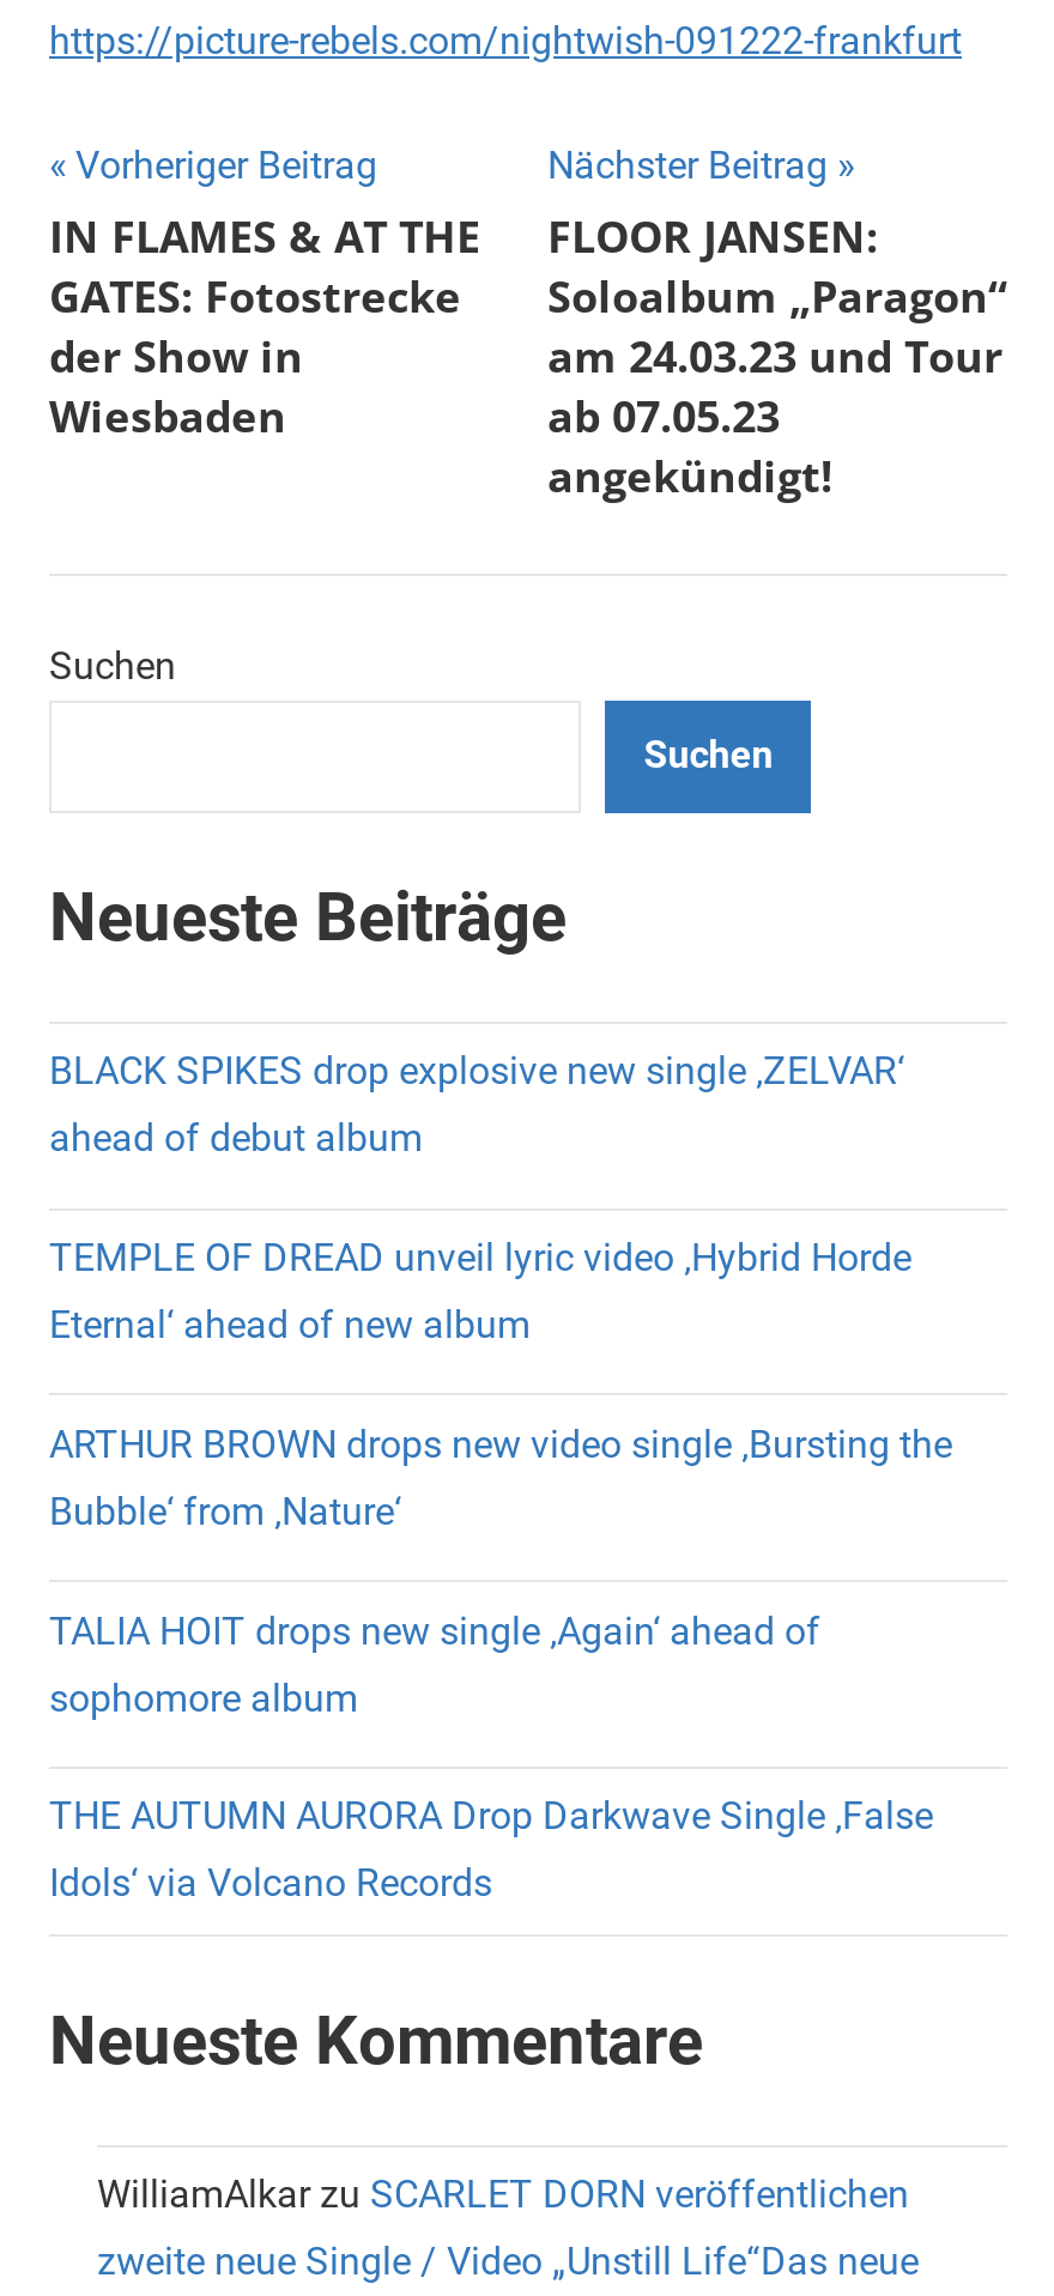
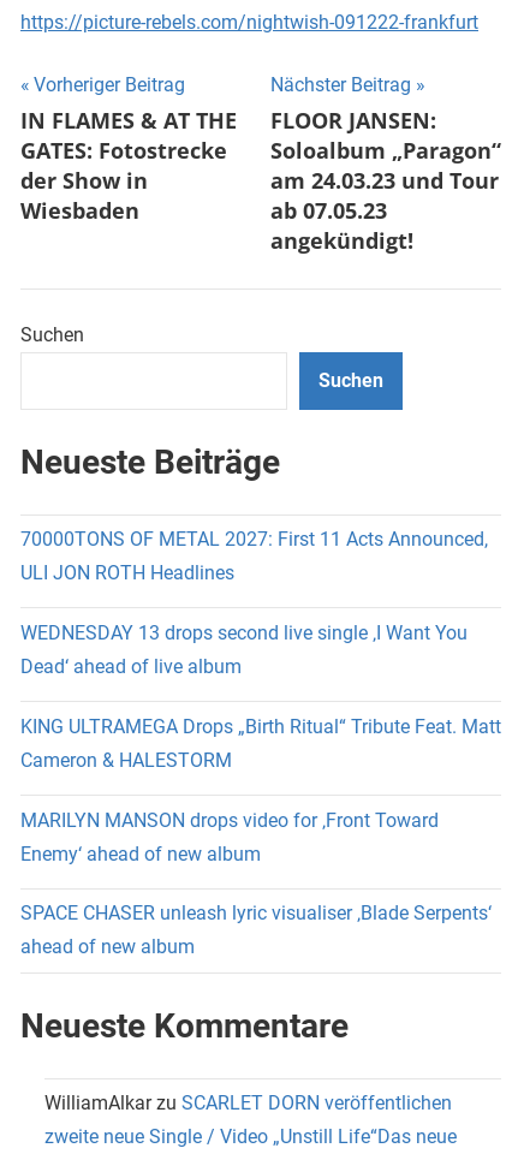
[49,1048,904,1094] BLACK SPIKES drop explosive new single ‚ZELVAR‘ -> [20,528,488,551] 70000TONS OF METAL 2027: First 11 Acts Announced,
[49,1115,423,1161] ahead of debut album -> [20,561,234,584] ULI JON ROTH Headlines
[49,1234,911,1280] TEMPLE OF DREAD unveil lyric video ‚Hybrid Horde -> [20,621,468,644] WEDNESDAY 13 drops second live single ‚I Want You
[49,1301,531,1347] Eternal‘ ahead of new album -> [20,655,242,678] Dead‘ ahead of live album
[49,1421,952,1466] ARTHUR BROWN drops new video single ‚Bursting the -> [20,715,501,738] KING ULTRAMEGA Drops „Birth Ritual“ Tribute Feat. Matt
[49,1488,401,1533] Bubble‘ from ‚Nature‘ -> [20,748,232,771] Cameron & HALESTORM
[49,1607,820,1653] TALIA HOIT drops new single ‚Again‘ ahead of -> [20,808,439,831] MARILYN MANSON drops video for ‚Front Toward
[49,1674,358,1720] sophomore album -> [20,842,261,865] Enemy‘ ahead of new album
[49,1793,933,1839] THE AUTUMN AURORA Drop Darkwave Single ‚False -> [20,902,492,925] SPACE CHASER unleash lyric visualiser ‚Blade Serpents‘
[49,1861,492,1906] Idols‘ via Volcano Records -> [20,935,195,958] ahead of new album

